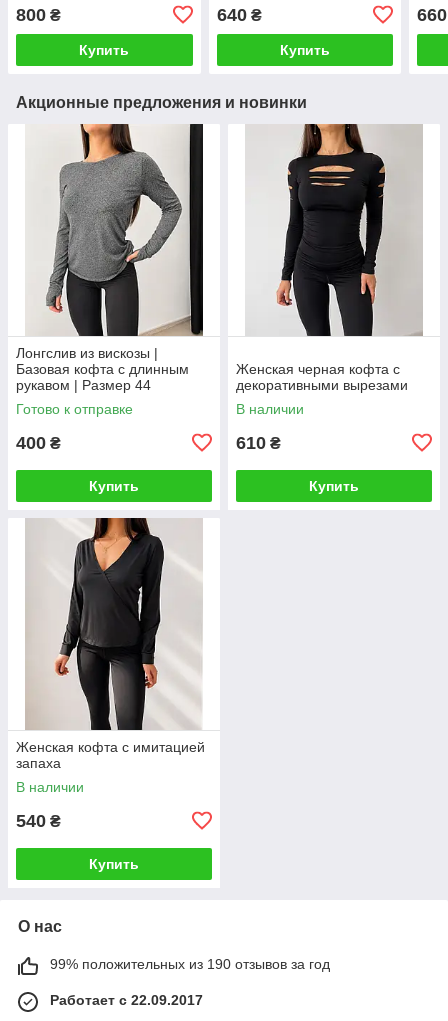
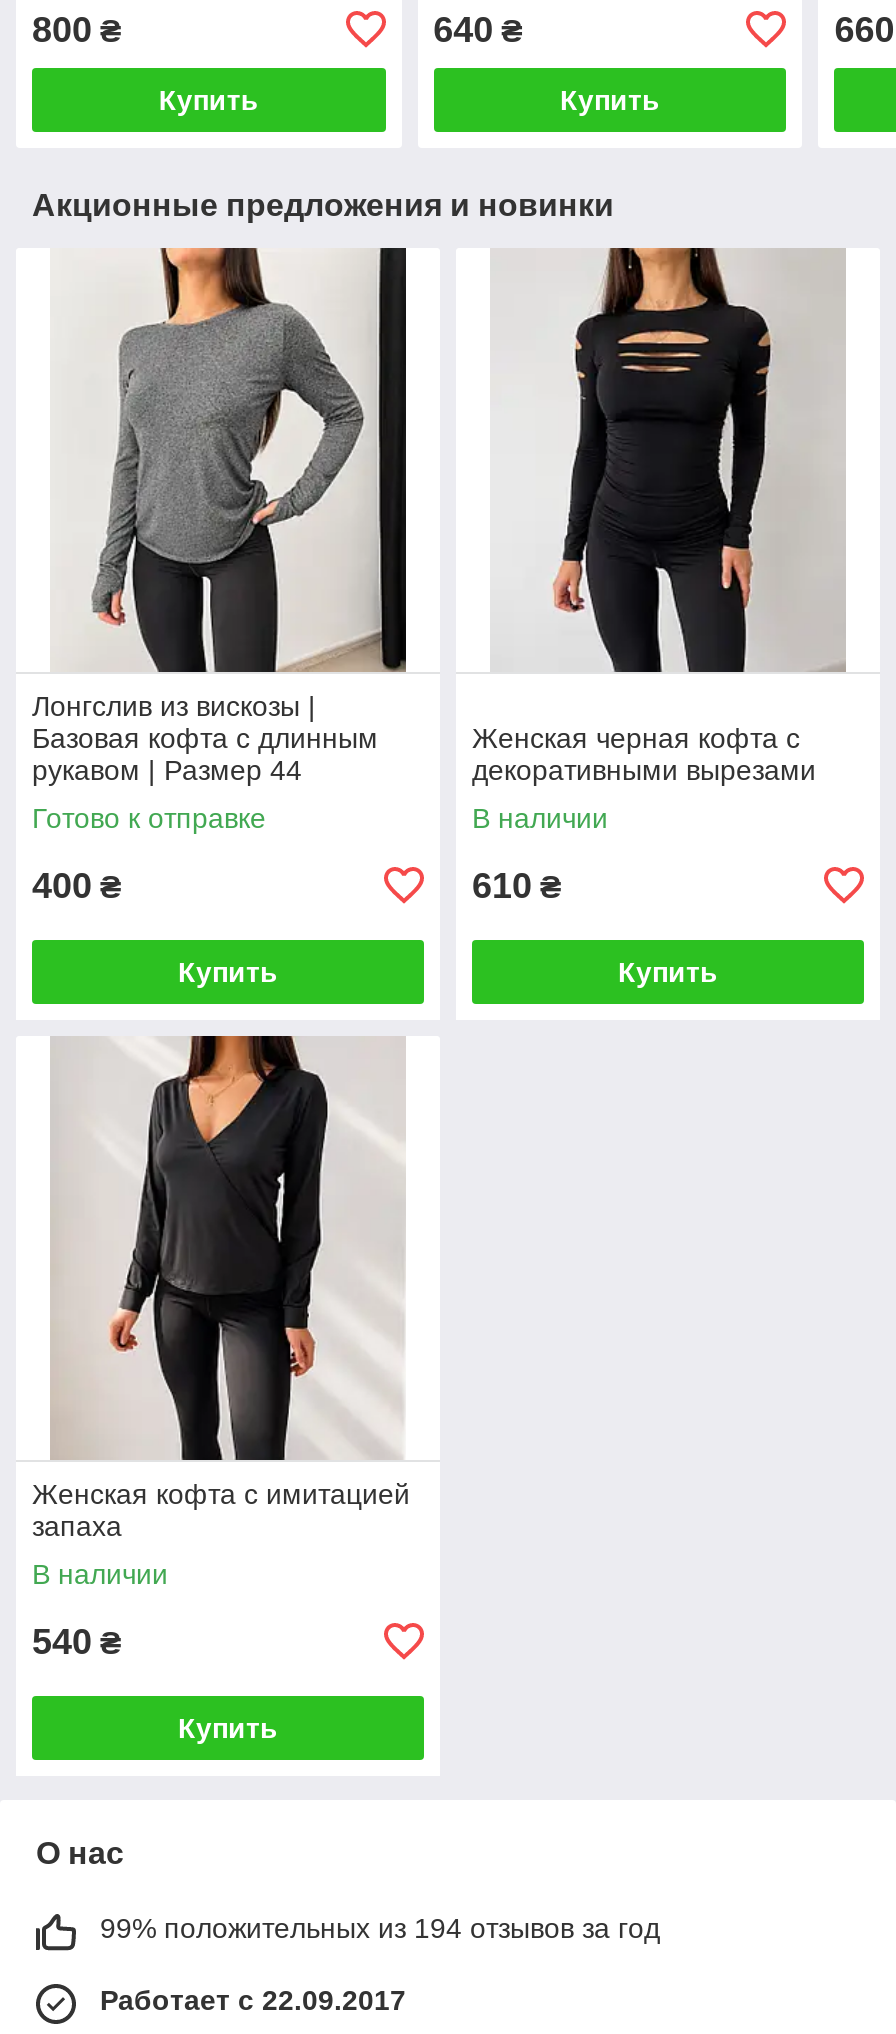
[50,956,330,972] 99% положительных из 190 отзывов за год -> [100,1911,660,1943] 99% положительных из 194 отзывов за год

